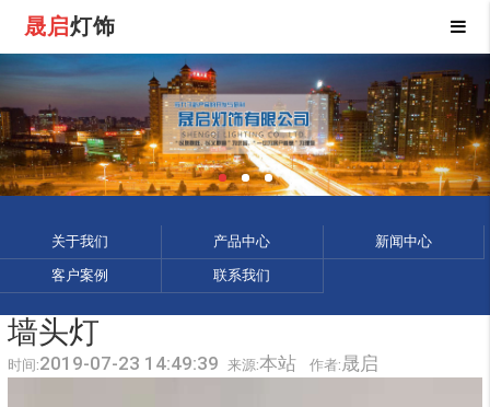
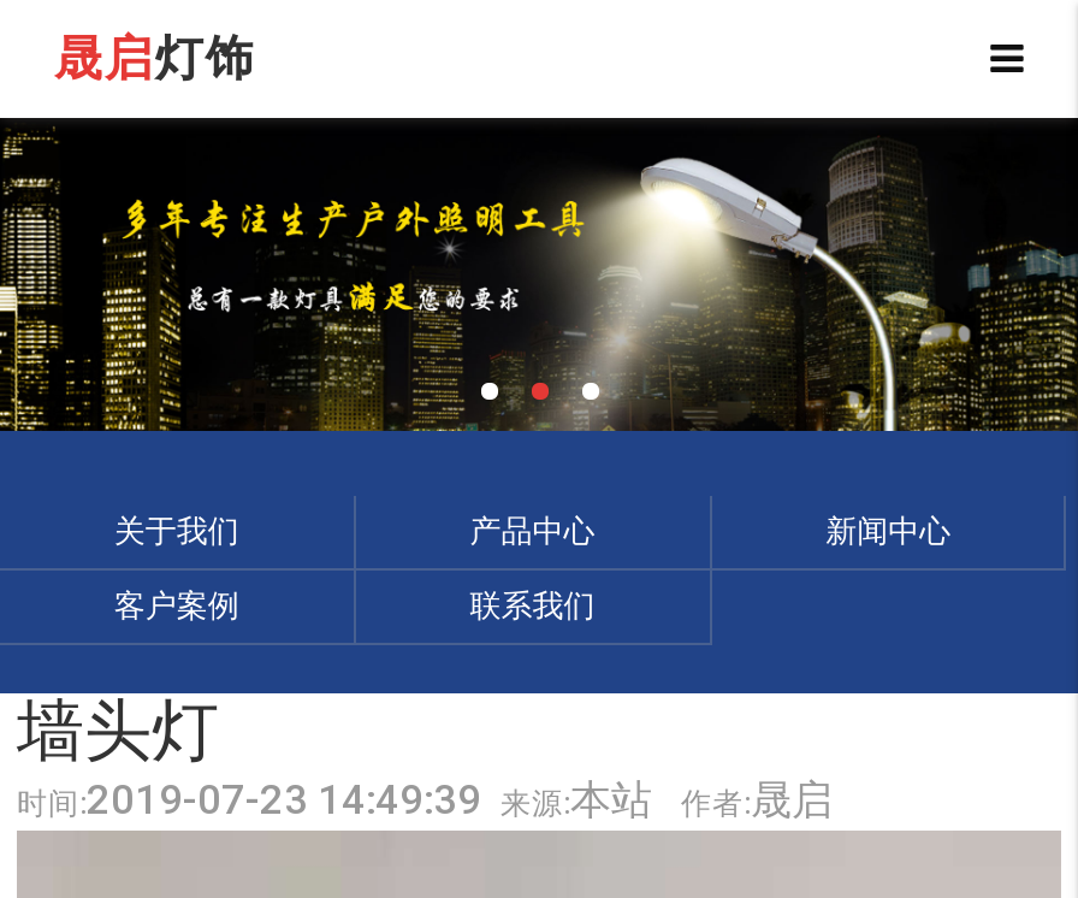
[3,53,487,197] [image] -> [7,116,1071,433] [image]

